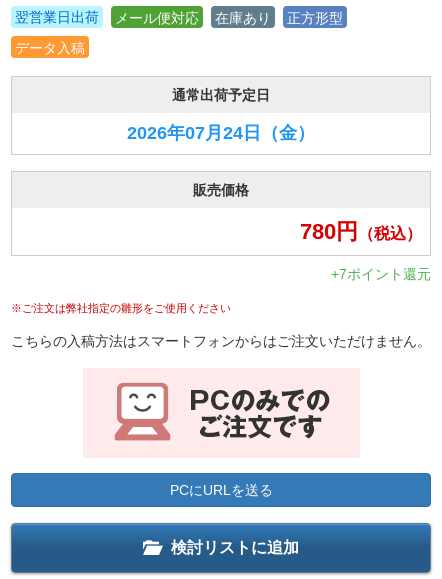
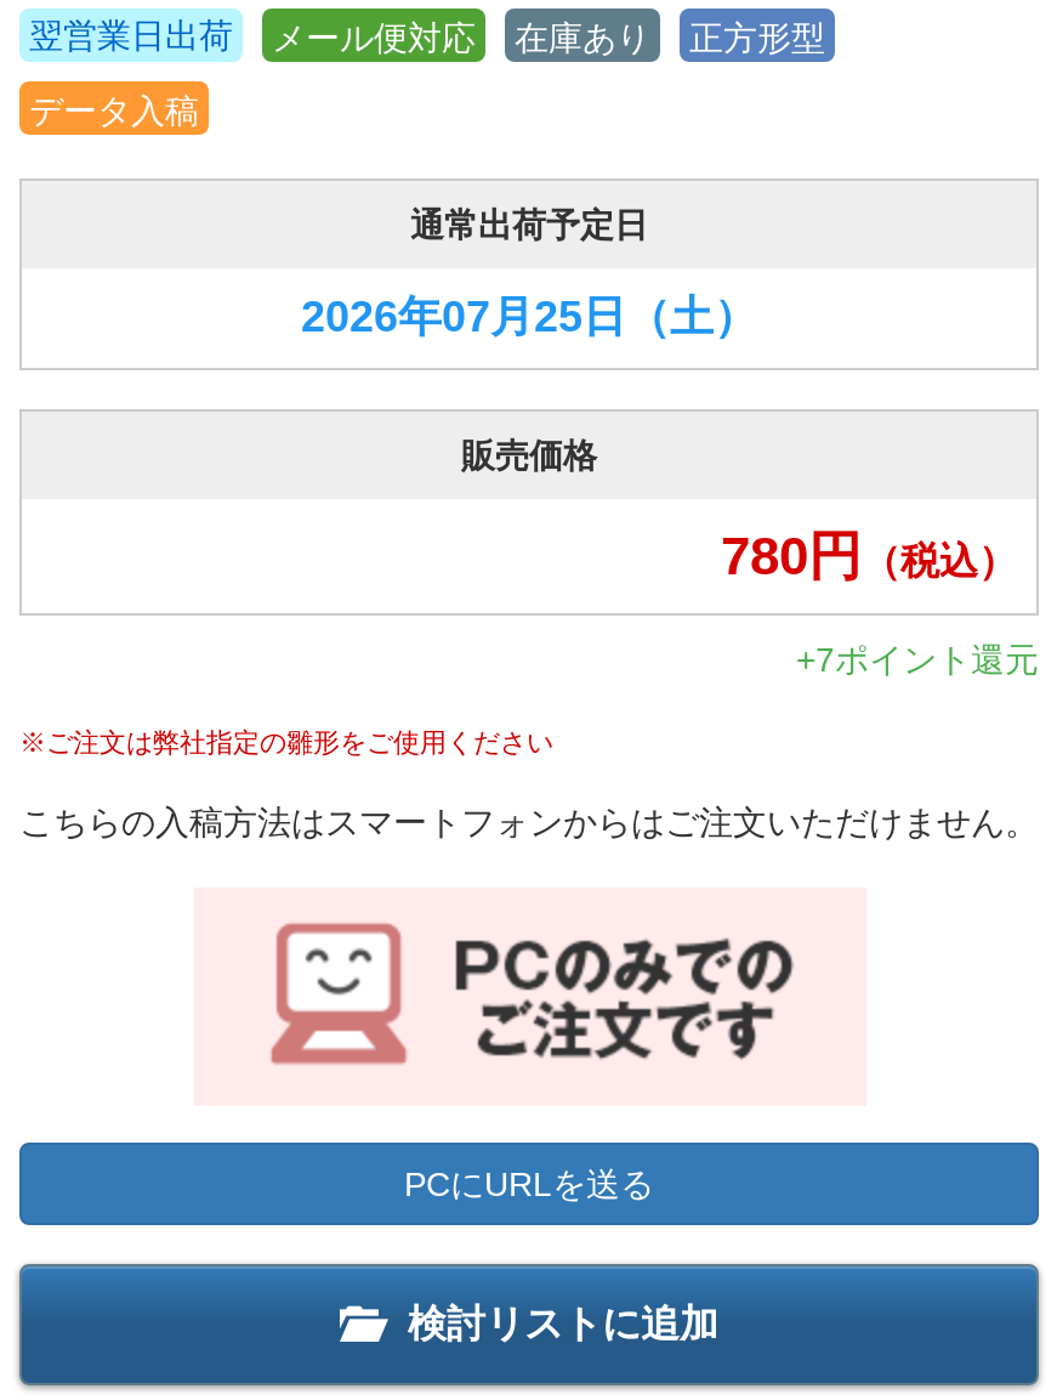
[127,123,315,143] 2026年07月24日（金） -> [301,293,757,341] 2026年07月25日（土）

